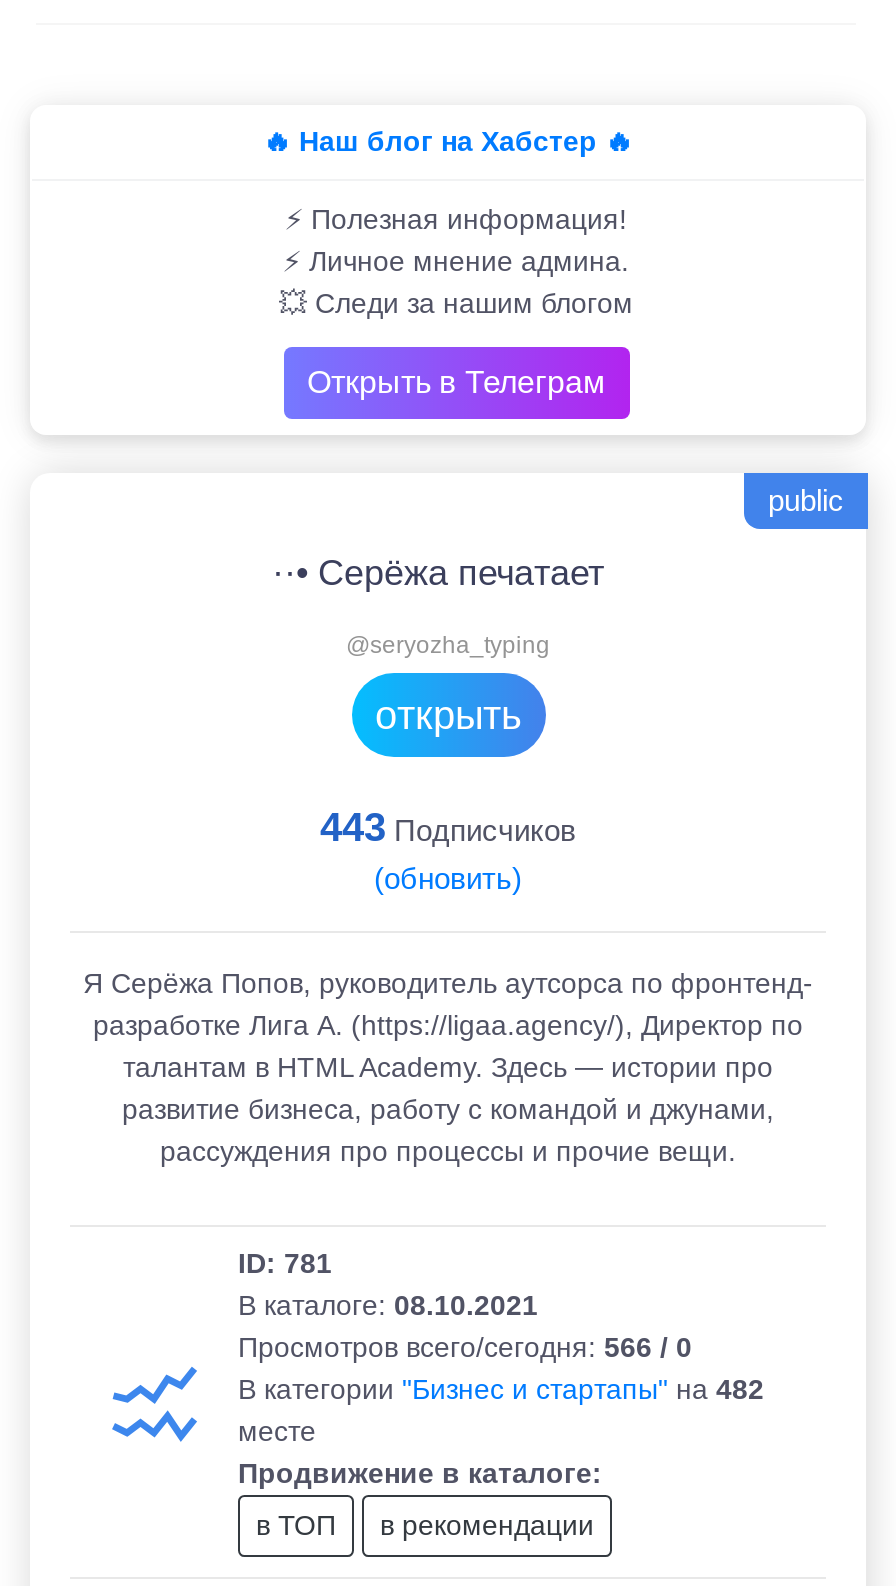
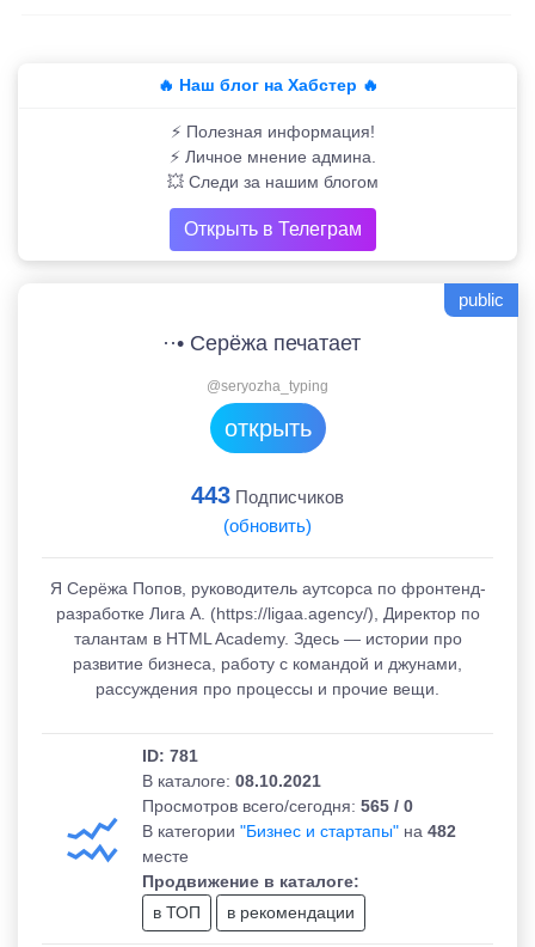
[238,1331,692,1363] Просмотров всего/сегодня: 566 / 0 -> [142,796,413,815] Просмотров всего/сегодня: 565 / 0

